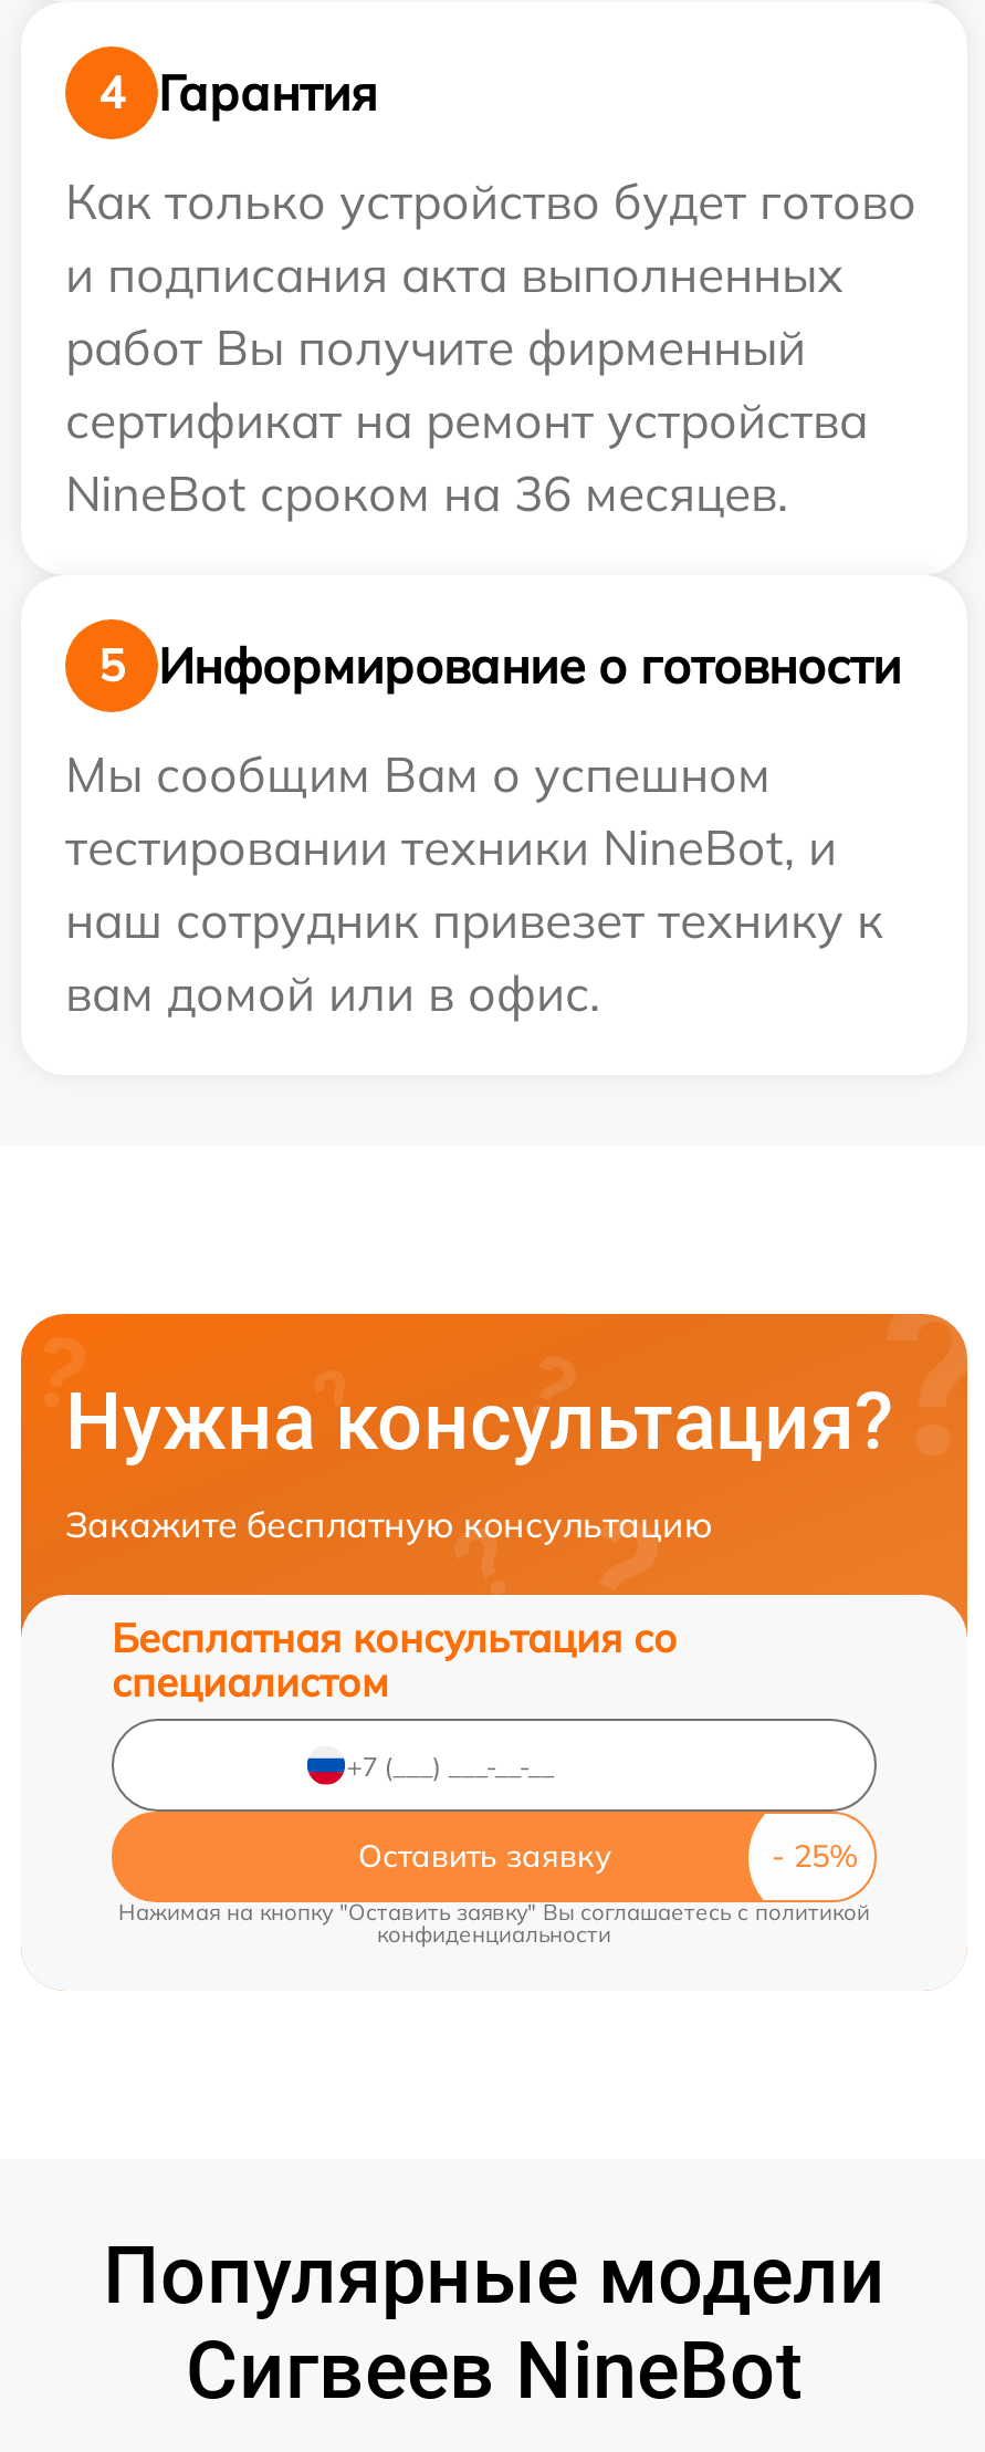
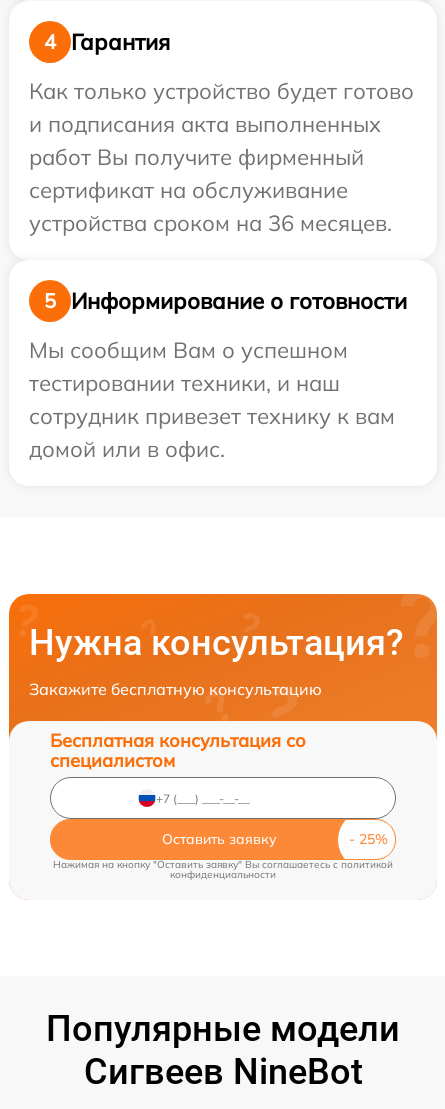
[65,390,868,525] сертификат на ремонт устройства | NineBot сроком на 36 месяцев. -> [29,176,392,237] сертификат на обслуживание | устройства сроком на 36 месяцев.
[65,817,883,1025] тестировании техники NineBot, и | наш сотрудник привезет технику к | вам домой или в офис. -> [29,369,395,463] тестировании техники, и наш | сотрудник привезет технику к вам | домой или в офис.

